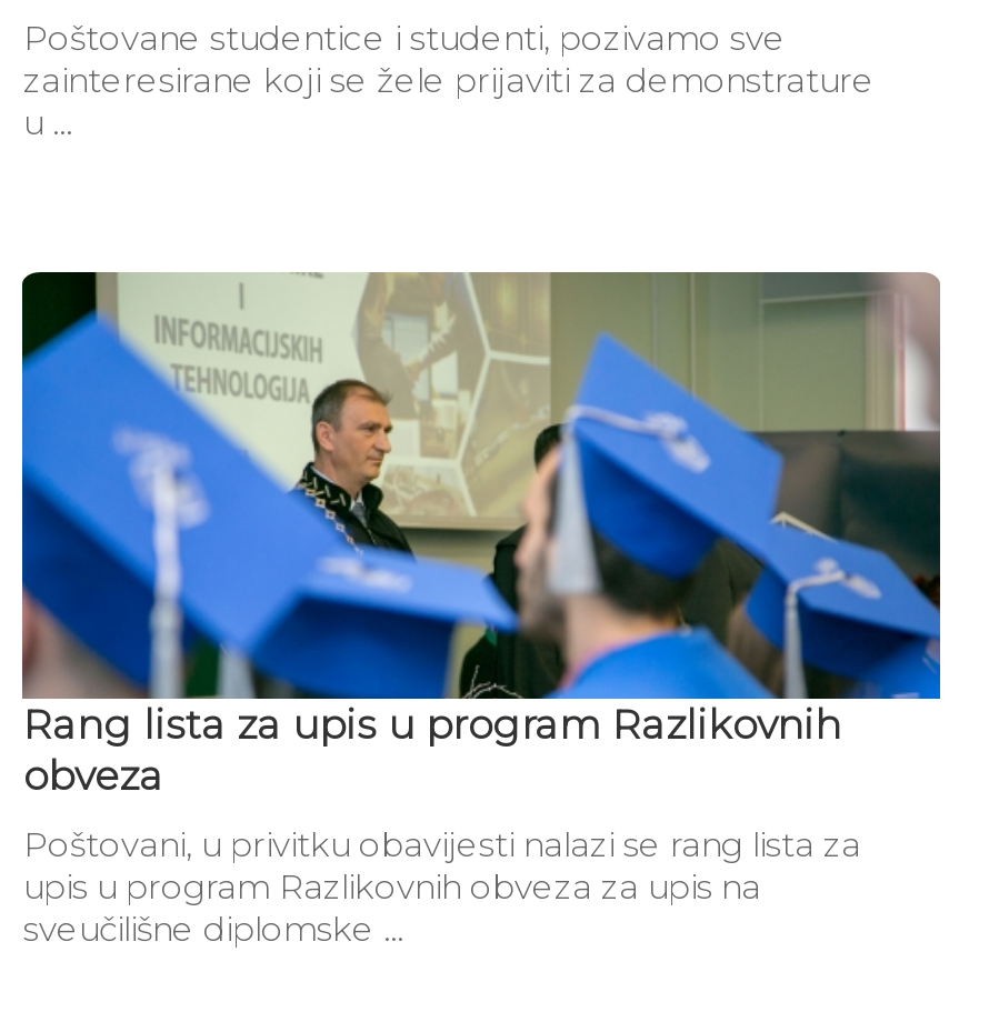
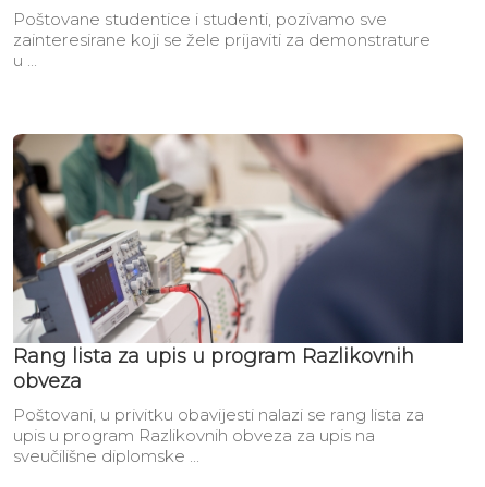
[20,270,942,701] [image] -> [12,133,464,344] [image]

